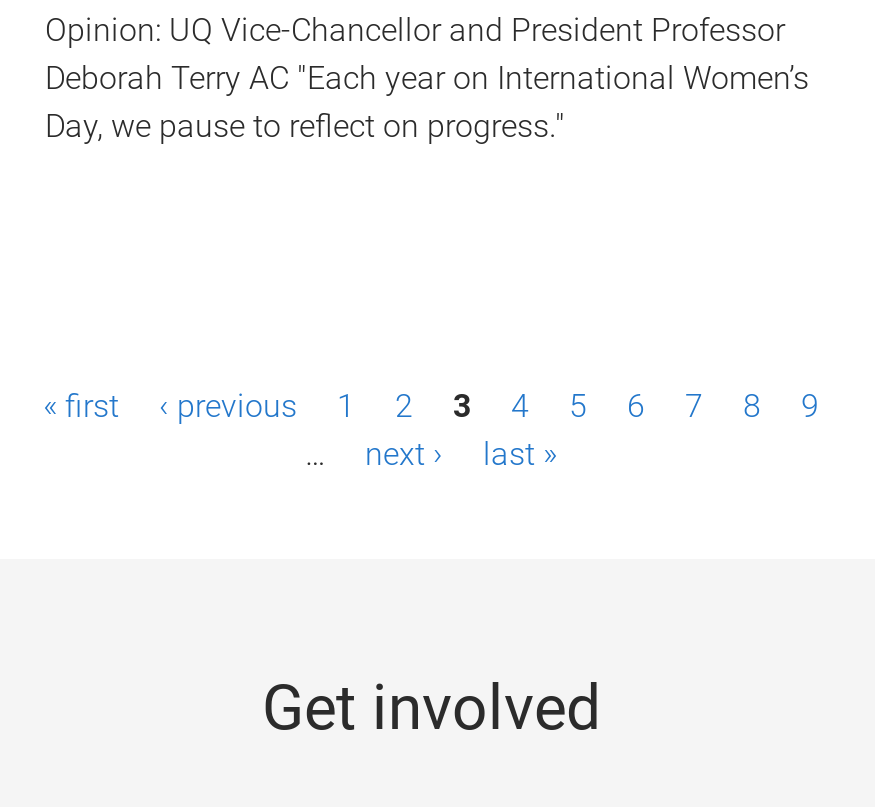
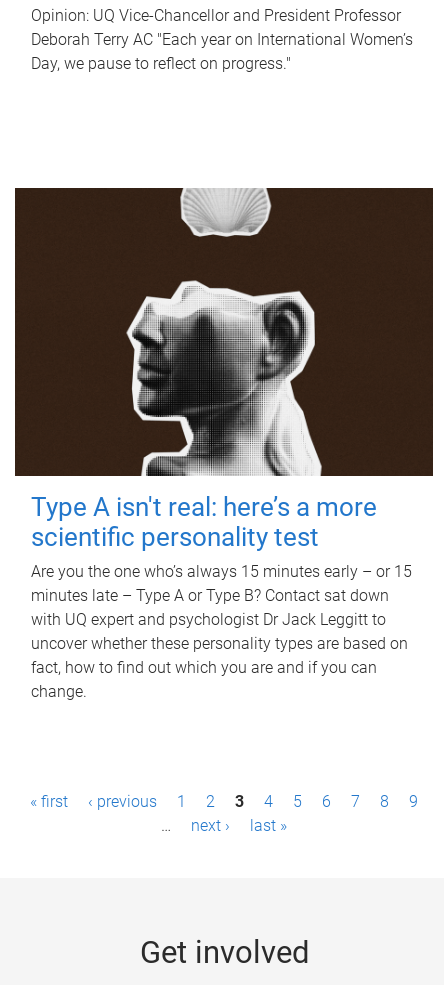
none -> [14,187,434,701] [image] | Type A isn't real: here’s a more | scientific personality test | Are you the one who’s always 15 minutes early – or 15 | minutes late – Type A or Type B? Contact sat down | with UQ expert and psychologist Dr Jack Leggitt to | uncover whether these personality types are based on | fact, how to find out which you are and if you can | change.

